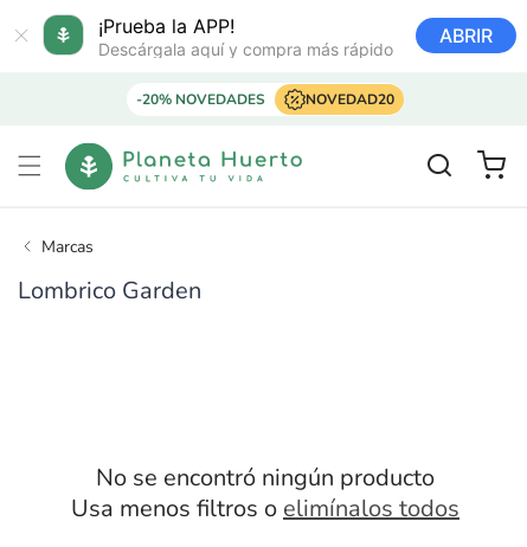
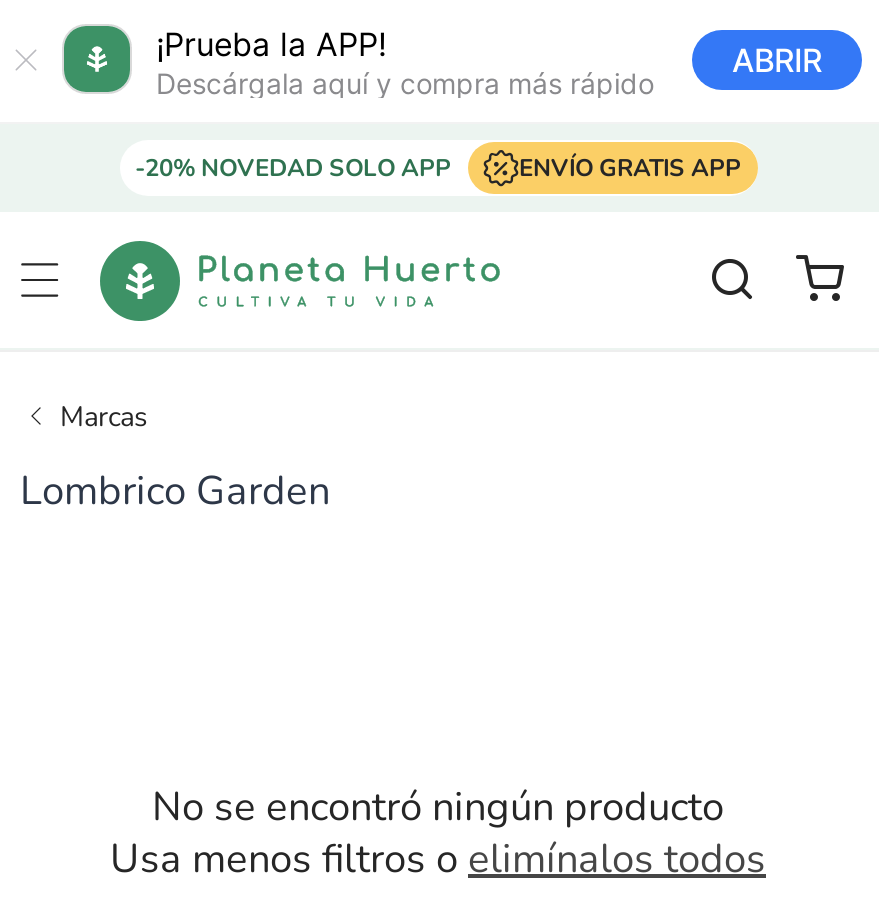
[136,90,394,109] -20% NOVEDADES | NOVEDAD20 -> [135,152,741,184] -20% NOVEDAD SOLO APP | ENVÍO GRATIS APP

